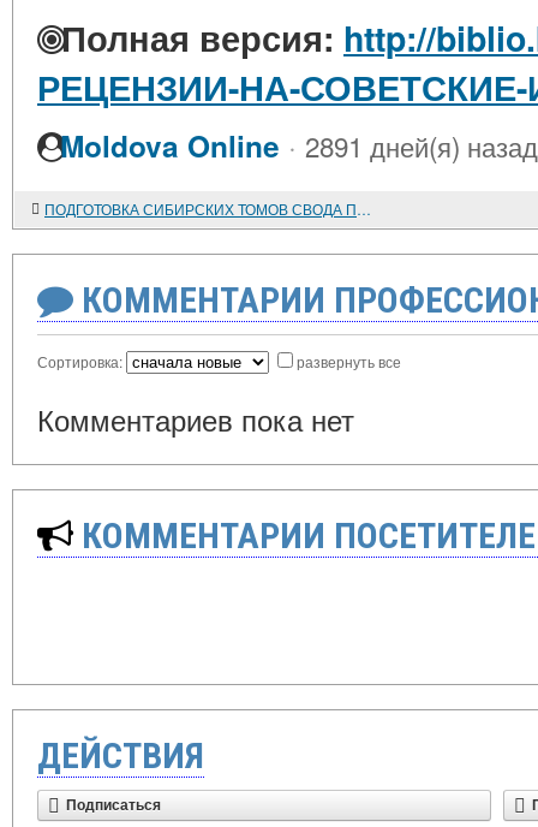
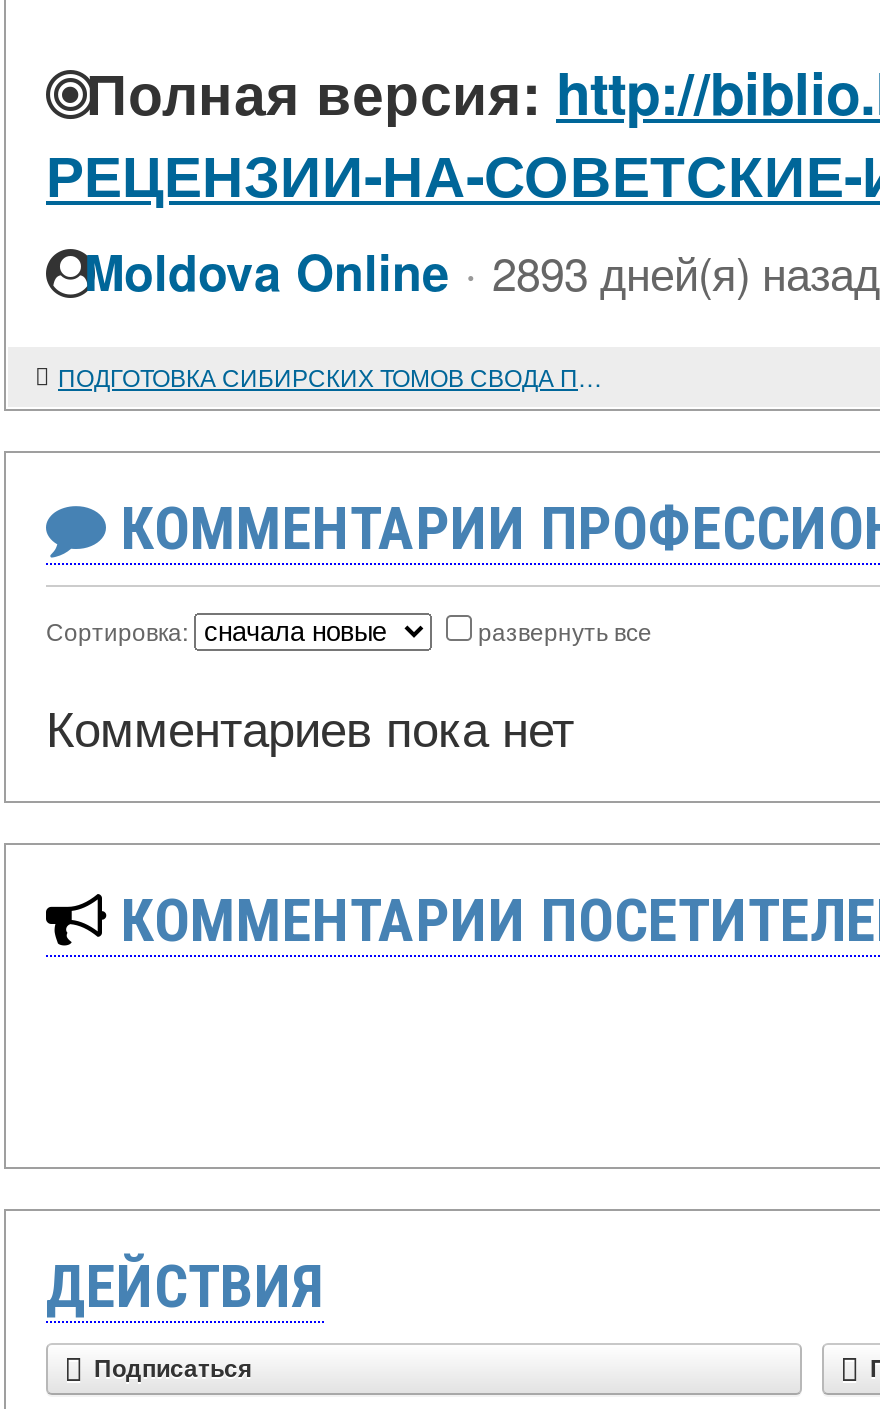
[60,124,538,167] Moldova Online · 2891 дней(я) назад -> [84,235,880,307] Moldova Online · 2893 дней(я) назад

